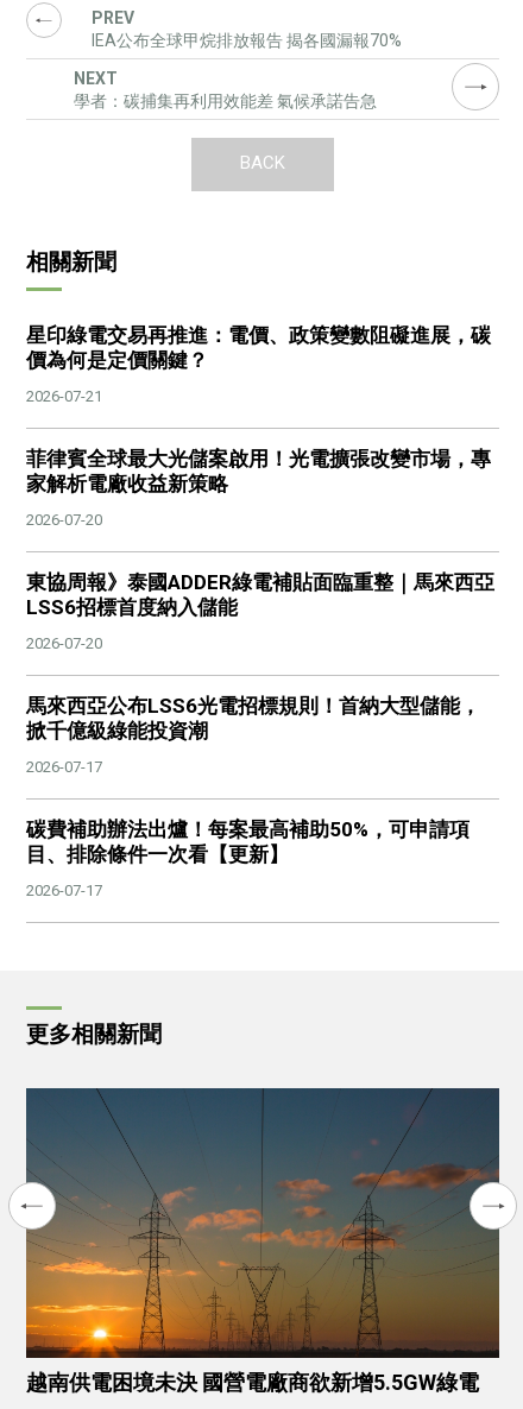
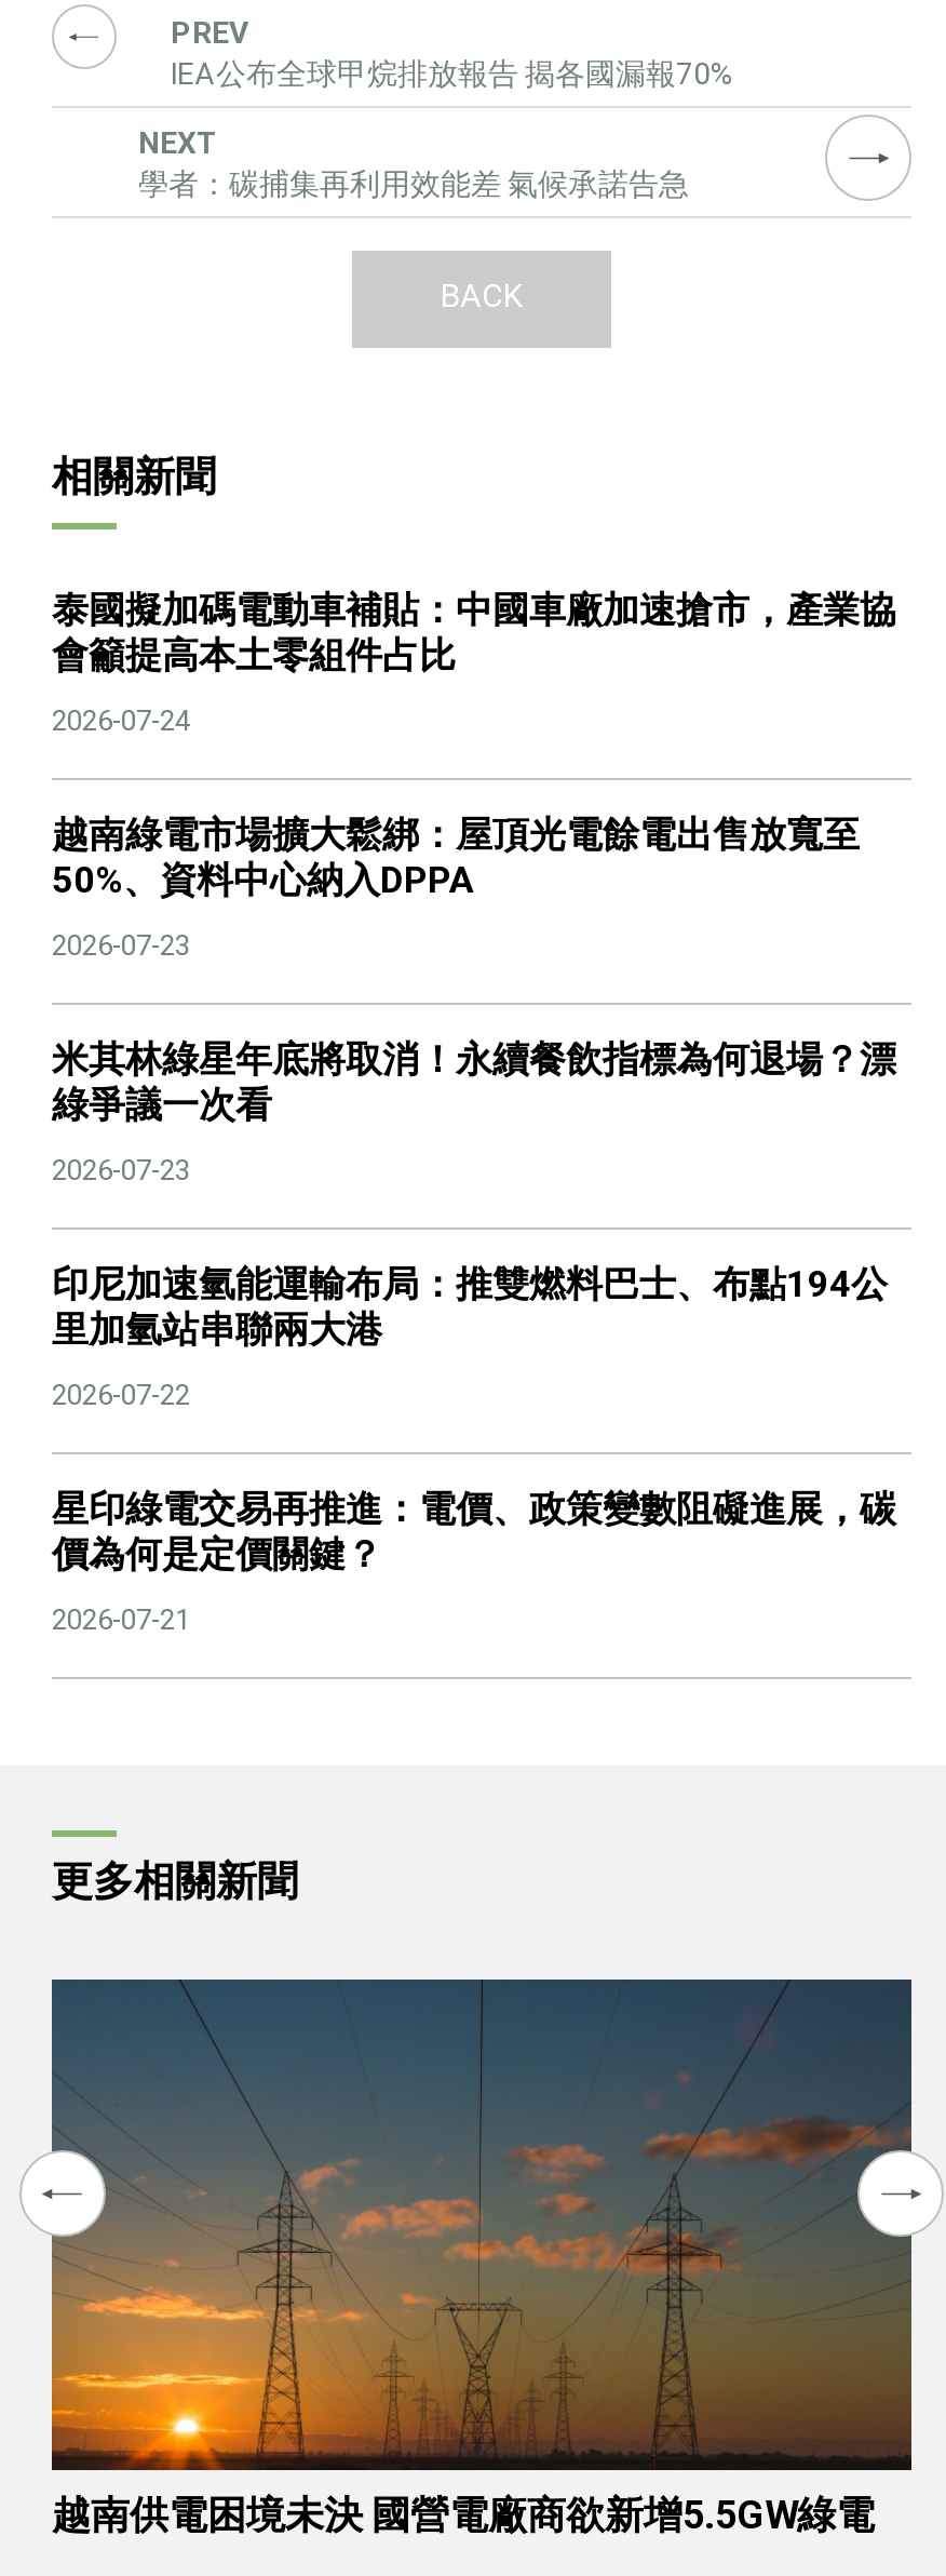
none -> [52,587,896,1411] 泰國擬加碼電動車補貼：中國車廠加速搶市，產業協 | 會籲提高本土零組件占比 | 2026-07-24 | 越南綠電市場擴大鬆綁：屋頂光電餘電出售放寬至 | 50%、資料中心納入DPPA | 2026-07-23 | 米其林綠星年底將取消！永續餐飲指標為何退場？漂 | 綠爭議一次看 | 2026-07-23 | 印尼加速氫能運輸布局：推雙燃料巴士、布點194公 | 里加氫站串聯兩大港 | 2026-07-22
moved [26,323,491,405] -> [52,1486,896,1636]: 星印綠電交易再推進：電價、政策變數阻礙進展，碳 | 價為何是定價關鍵？ | 2026-07-21
[26,446,494,899] 菲律賓全球最大光儲案啟用！光電擴張改變市場，專 | 家解析電廠收益新策略 | 2026-07-20 | 東協周報》泰國ADDER綠電補貼面臨重整｜馬來西亞 | LSS6招標首度納入儲能 | 2026-07-20 | 馬來西亞公布LSS6光電招標規則！首納大型儲能， | 掀千億級綠能投資潮 | 2026-07-17 | 碳費補助辦法出爐！每案最高補助50%，可申請項 | 目、排除條件一次看【更新】 | 2026-07-17 -> none

